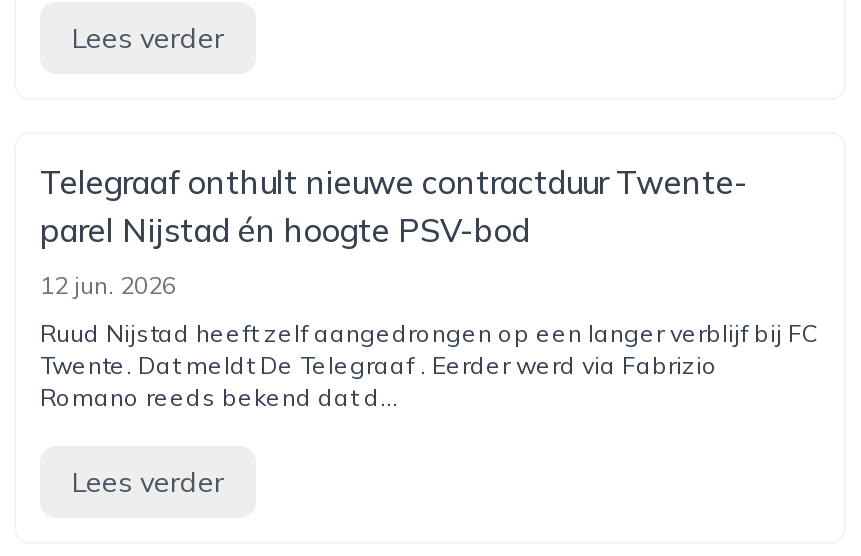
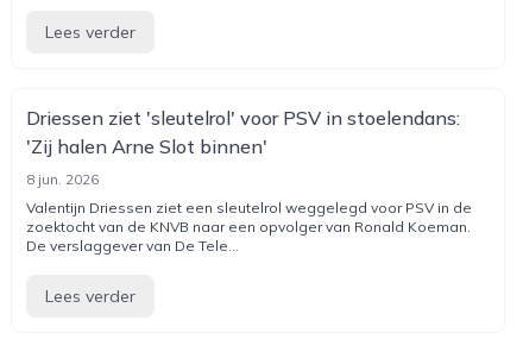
[40,162,748,250] Telegraaf onthult nieuwe contractduur Twente- | parel Nijstad én hoogte PSV-bod -> [26,106,460,158] Driessen ziet 'sleutelrol' voor PSV in stoelendans: | 'Zij halen Arne Slot binnen'
[40,270,176,300] 12 jun. 2026 -> [26,170,99,188] 8 jun. 2026
[40,318,818,412] Ruud Nijstad heeft zelf aangedrongen op een langer verblijf bij FC | Twente. Dat meldt De Telegraaf . Eerder werd via Fabrizio | Romano reeds bekend dat d... -> [26,199,472,255] Valentijn Driessen ziet een sleutelrol weggelegd voor PSV in de | zoektocht van de KNVB naar een opvolger van Ronald Koeman. | De verslaggever van De Tele...

